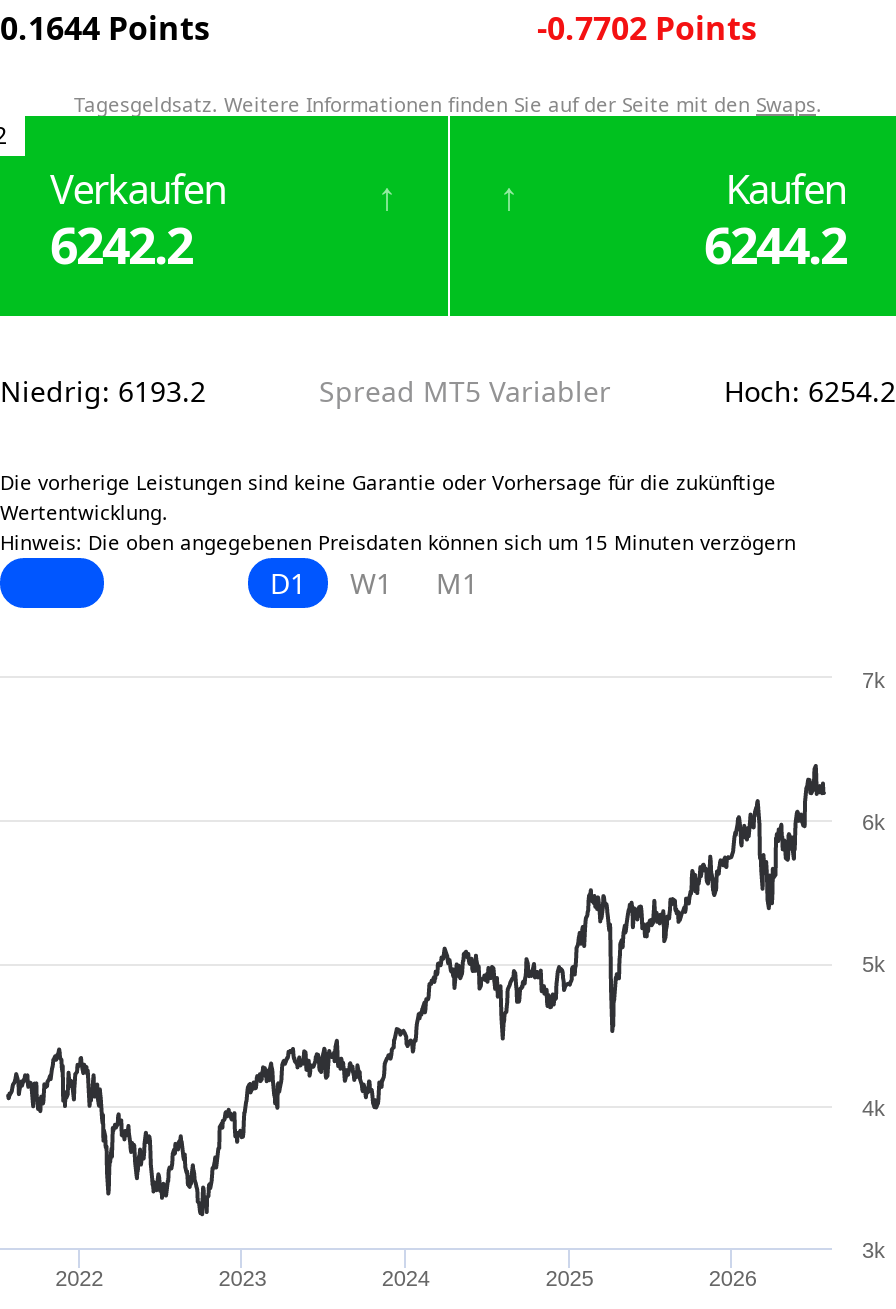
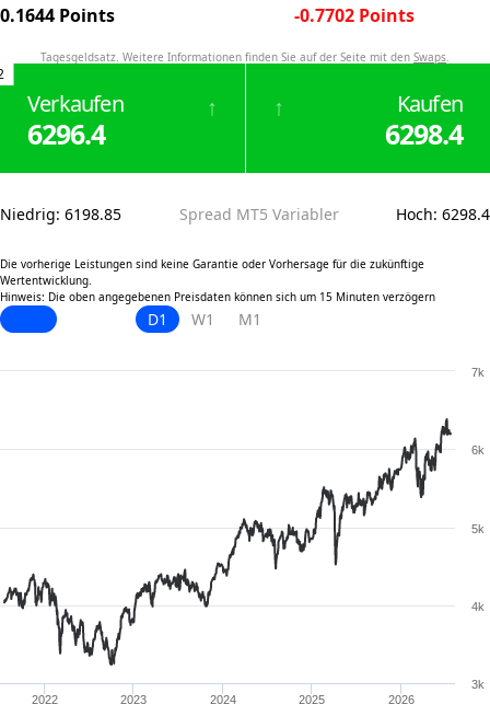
[50,210,192,278] 6242.2 -> [27,115,105,152] 6296.4
[704,210,846,278] 6244.2 -> [385,115,463,152] 6298.4
[0,372,206,410] Niedrig: 6193.2 -> [0,204,121,224] Niedrig: 6198.85
[724,372,896,410] Hoch: 6254.2 -> [396,204,490,224] Hoch: 6298.4

